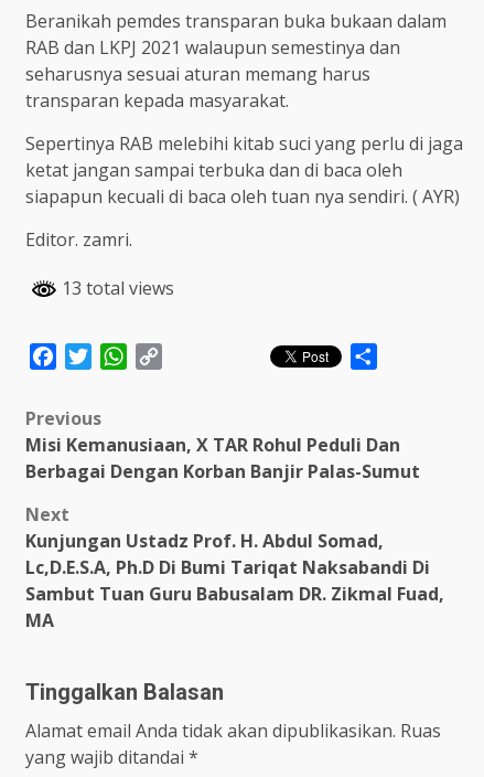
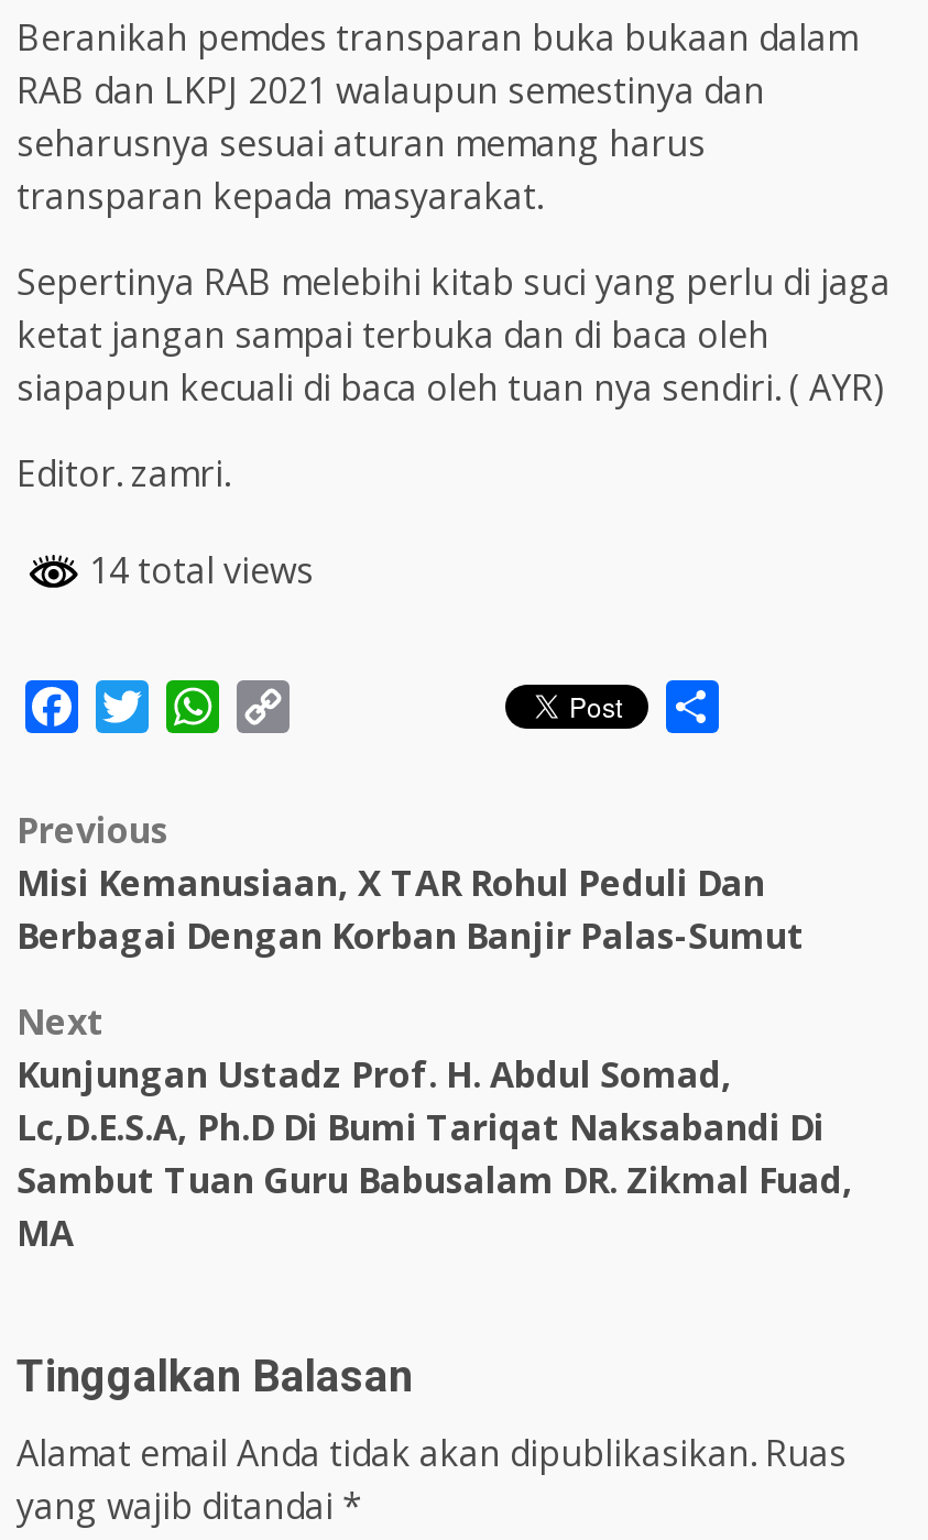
[57,276,174,301] 13 total views -> [80,547,314,595] 14 total views

